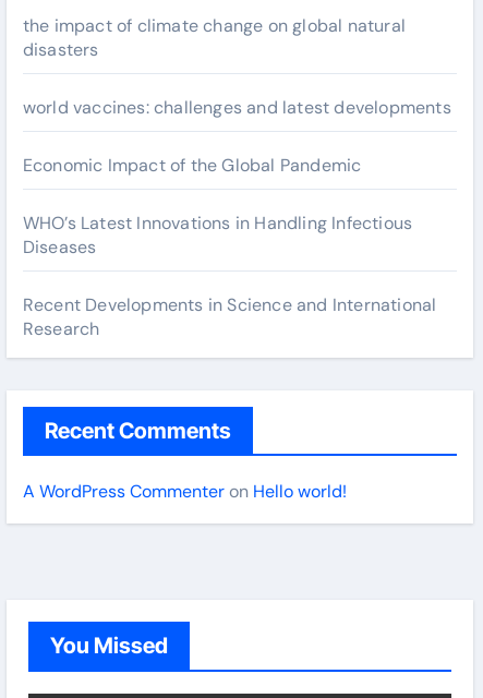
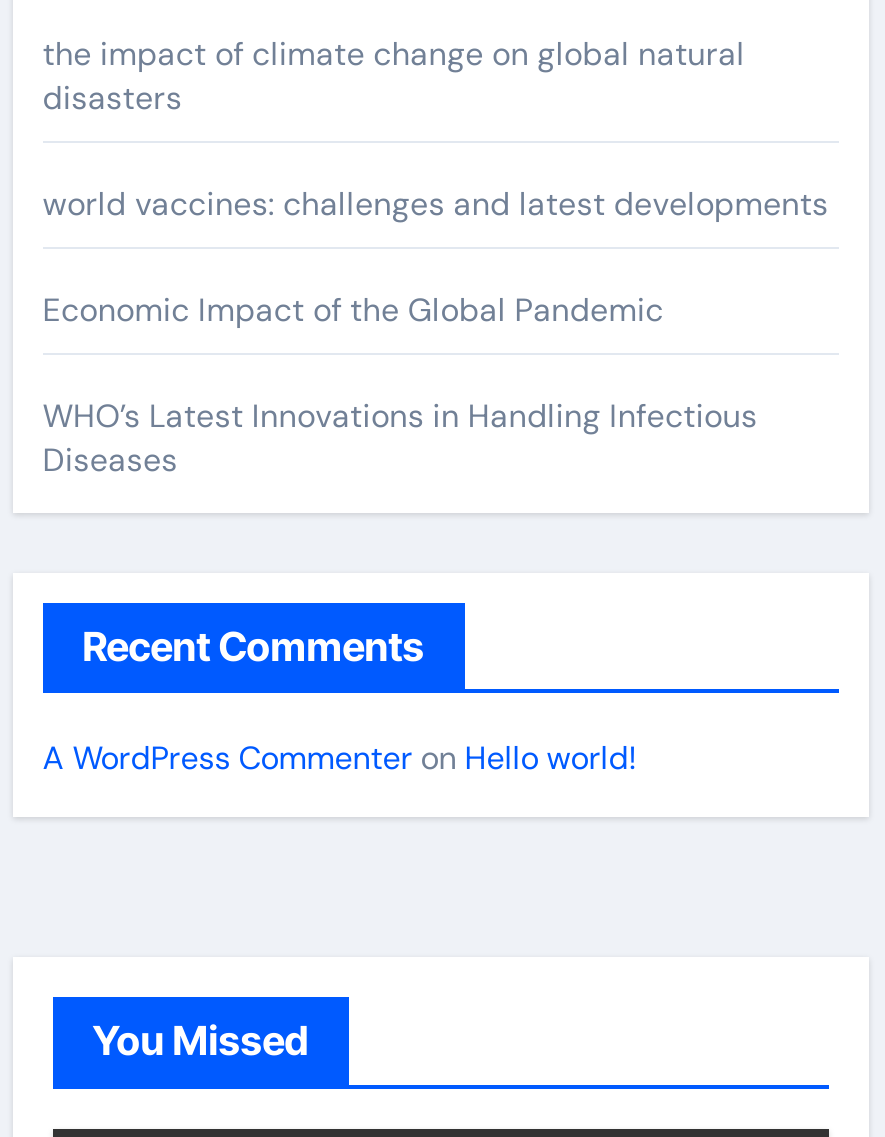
[23,293,437,340] Recent Developments in Science and International | Research -> none

